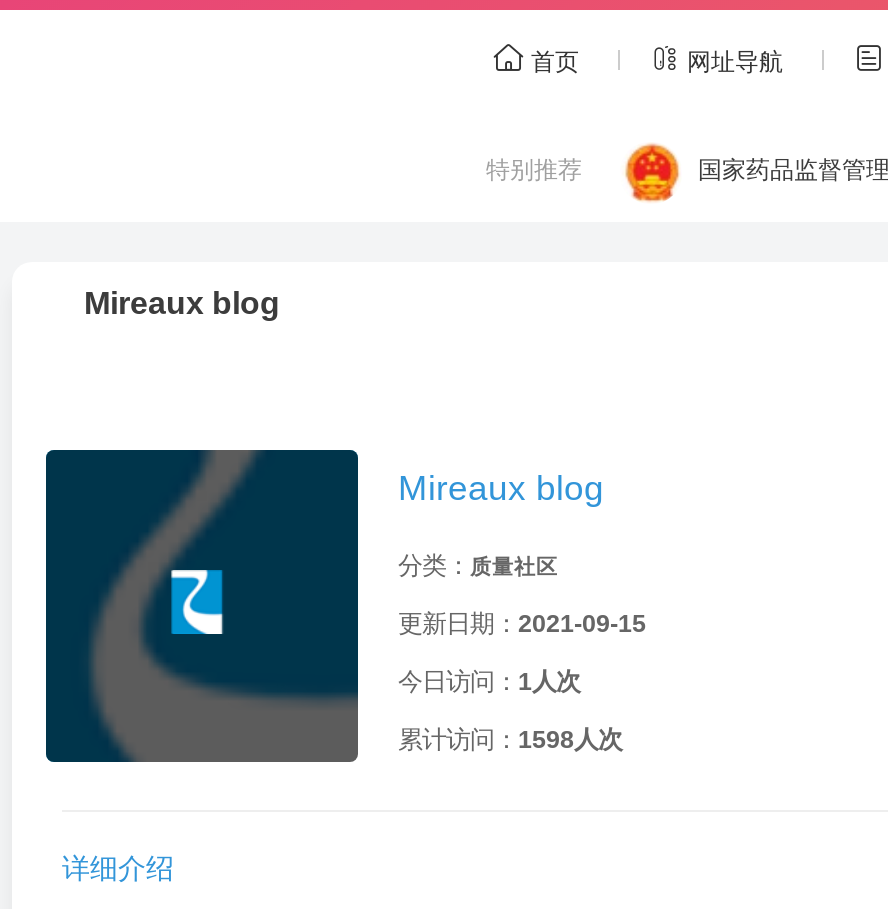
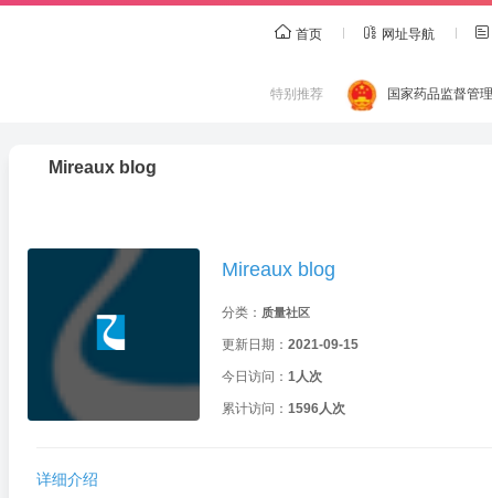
[398,725,622,753] 累计访问：1598人次 -> [222,400,345,416] 累计访问：1596人次

